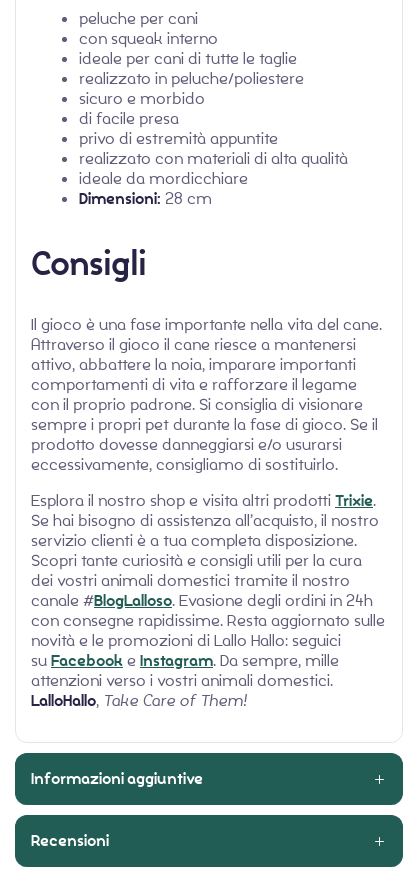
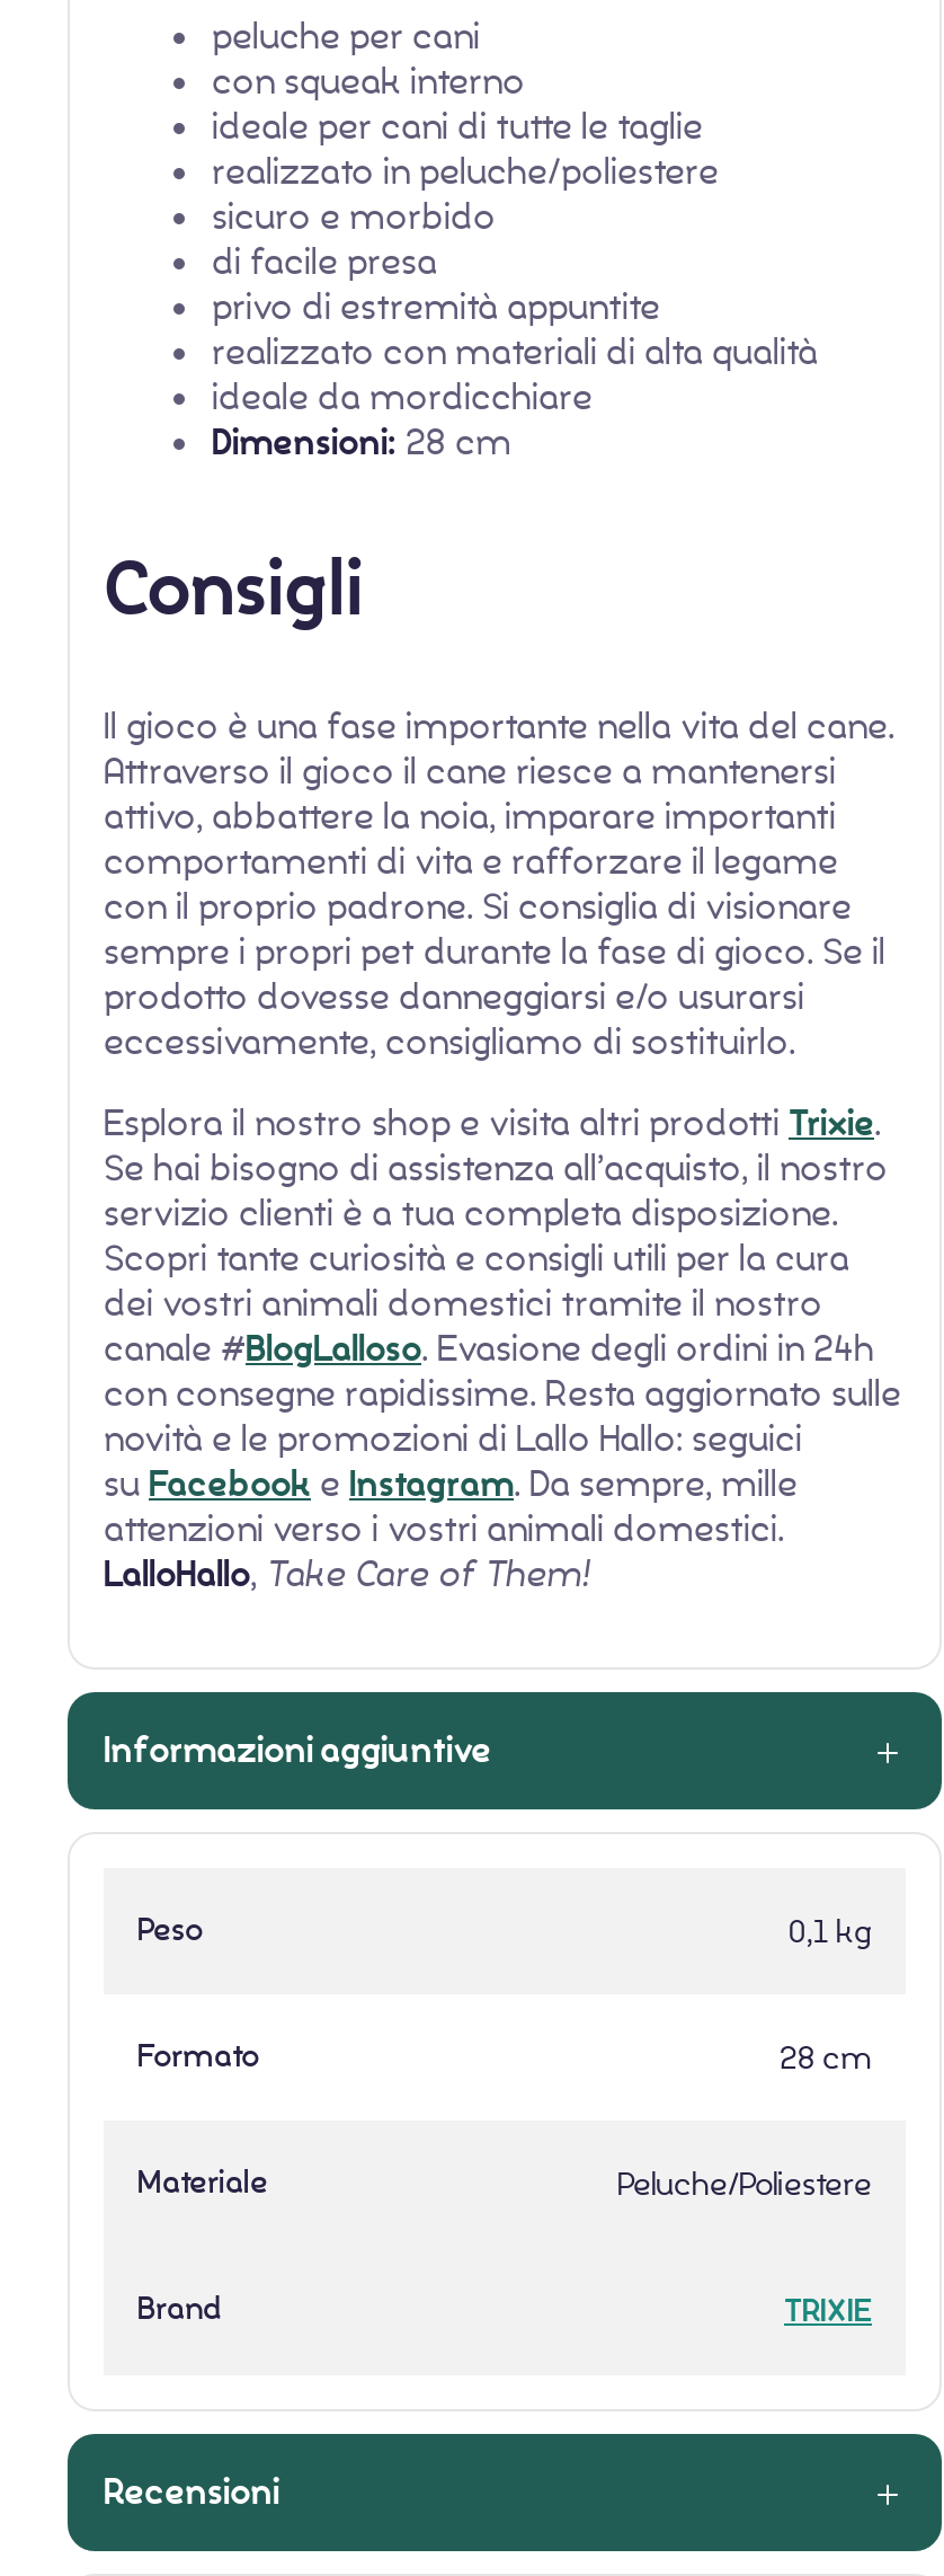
none -> [137,1909,872,2332] Peso | 0,1 kg | Formato | 28 cm | Materiale | Peluche/Poliestere | Brand | TRIXIE

